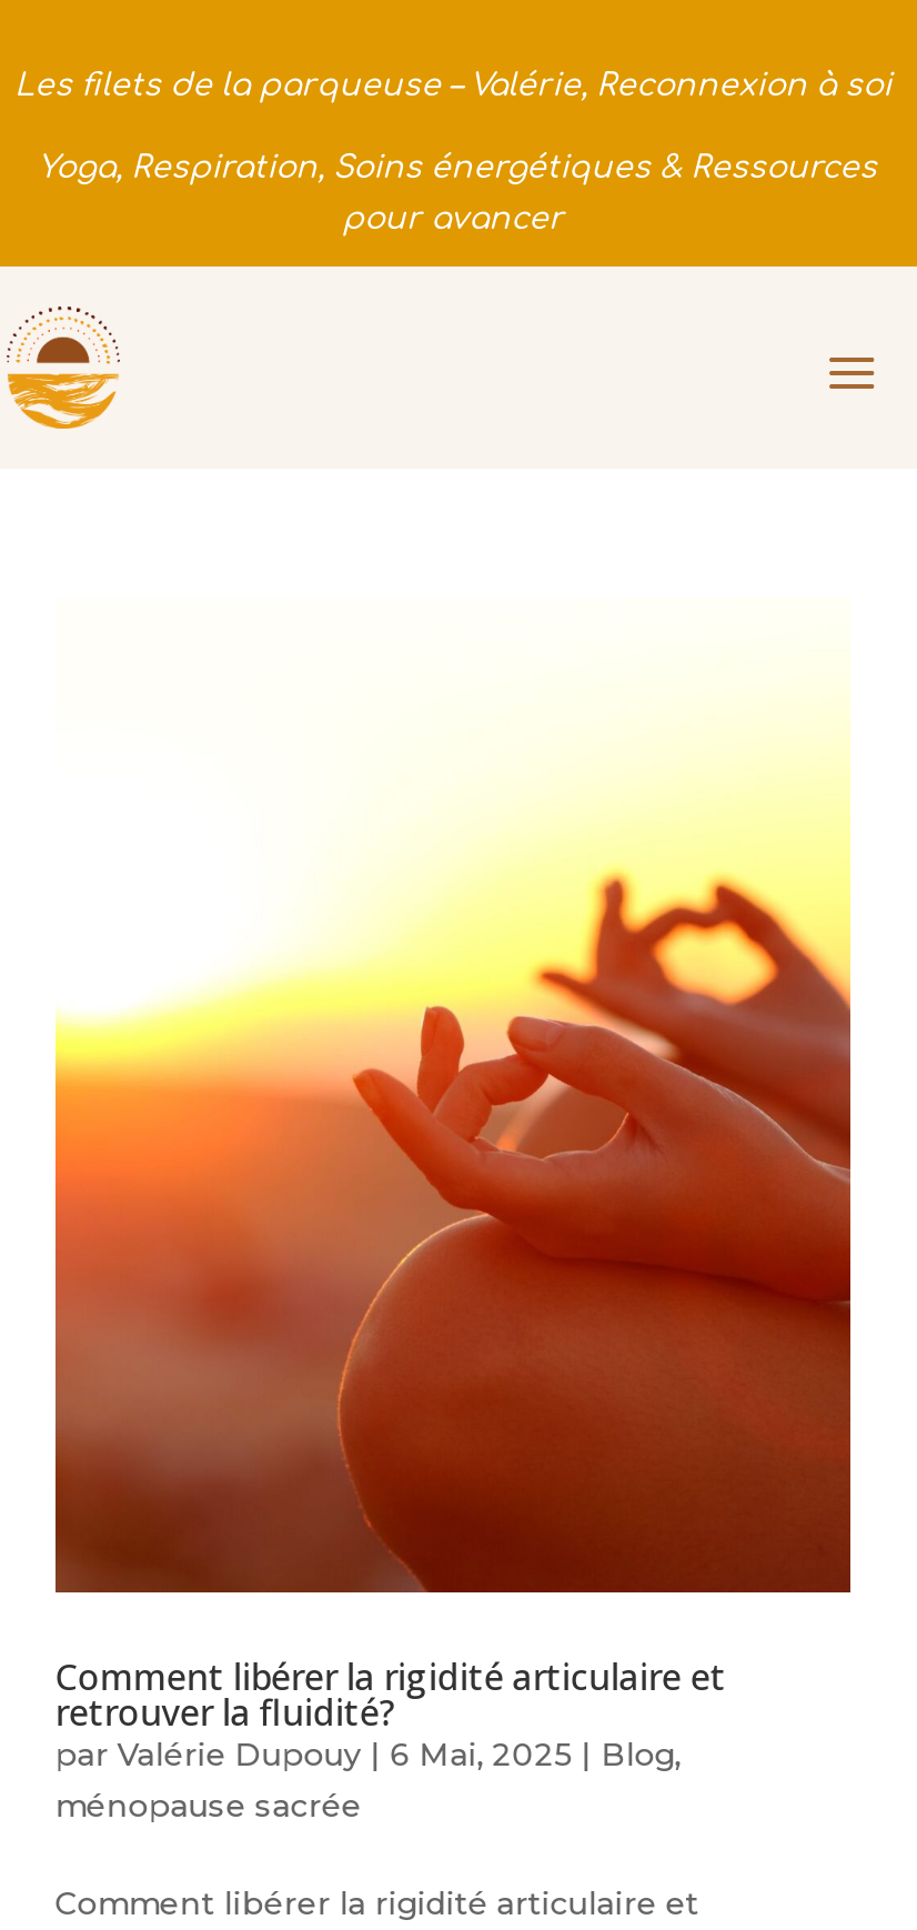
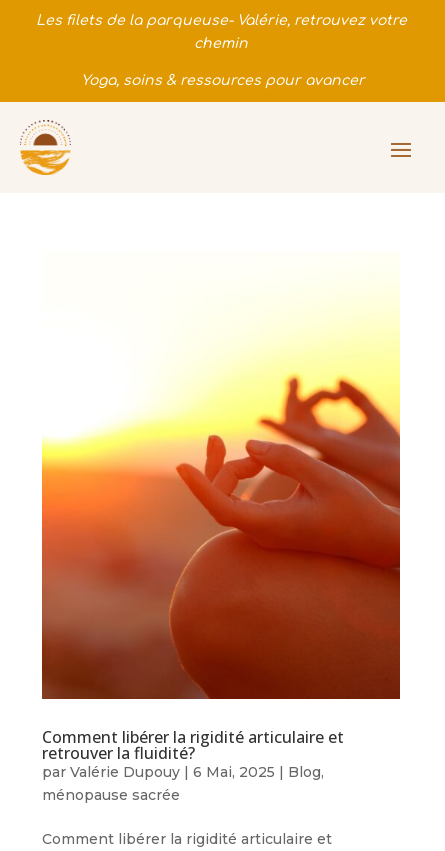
[14,69,891,102] Les filets de la parqueuse – Valérie, Reconnexion à soi -> [35,13,406,28] Les filets de la parqueuse- Valérie, retrouvez votre
[29,151,877,184] Yoga, Respiration, Soins énergétiques & Ressources -> [194,36,248,51] chemin
[342,202,564,235] pour avancer -> [77,73,365,88] Yoga, soins & ressources pour avancer

